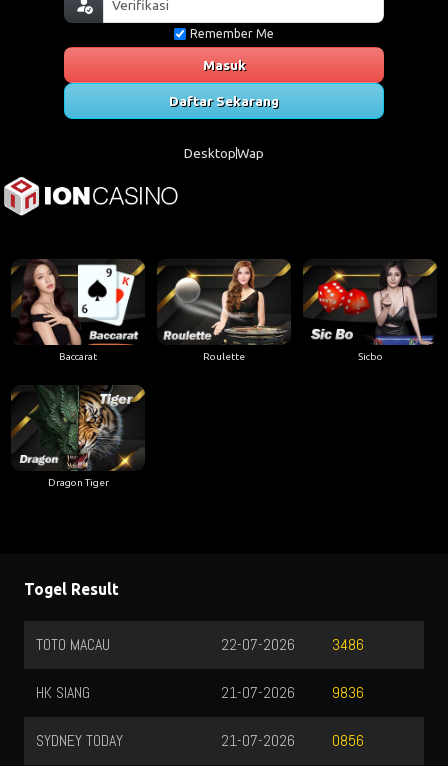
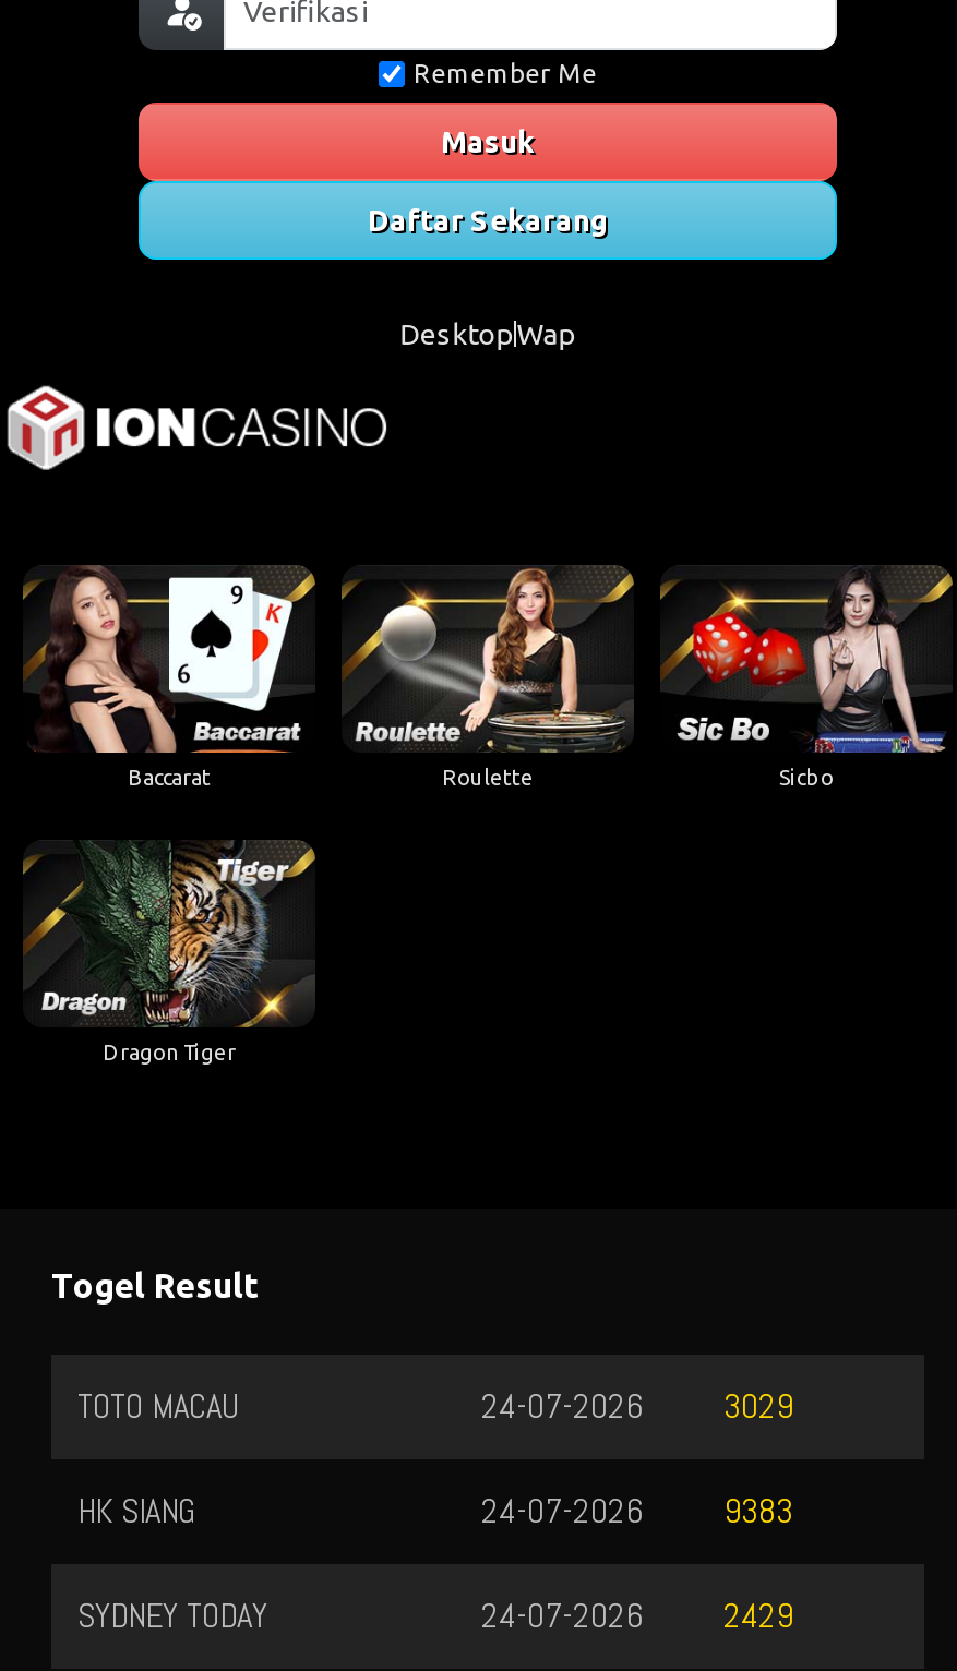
[221,635,295,655] 22-07-2026 -> [481,1385,643,1428] 24-07-2026
[332,635,364,655] 3486 -> [723,1386,793,1430] 3029
[221,683,295,703] 21-07-2026 -> [481,1490,643,1533] 24-07-2026
[332,683,364,703] 9836 -> [723,1491,793,1534] 9383
[221,731,295,751] 21-07-2026 -> [481,1594,643,1638] 24-07-2026
[332,731,364,751] 0856 -> [723,1595,793,1639] 2429

